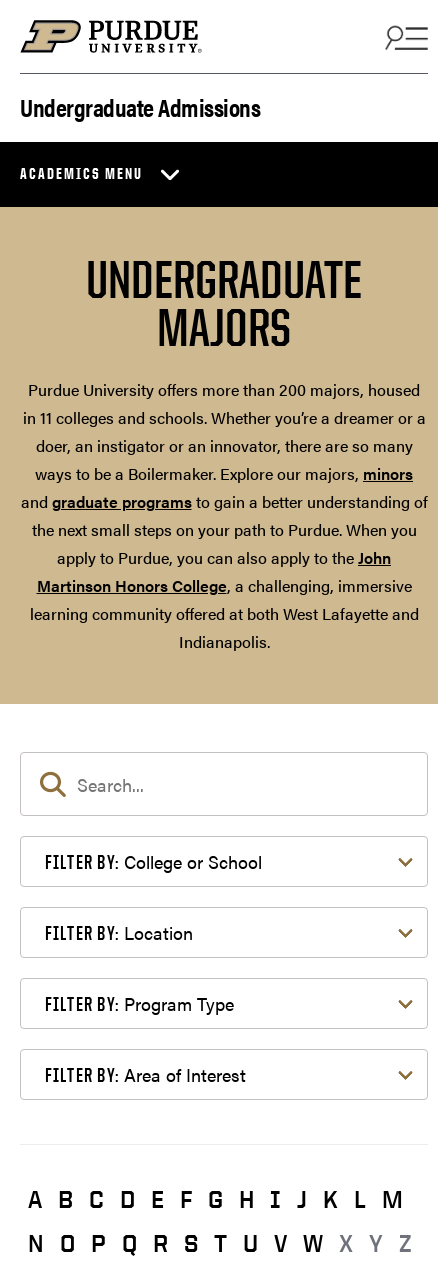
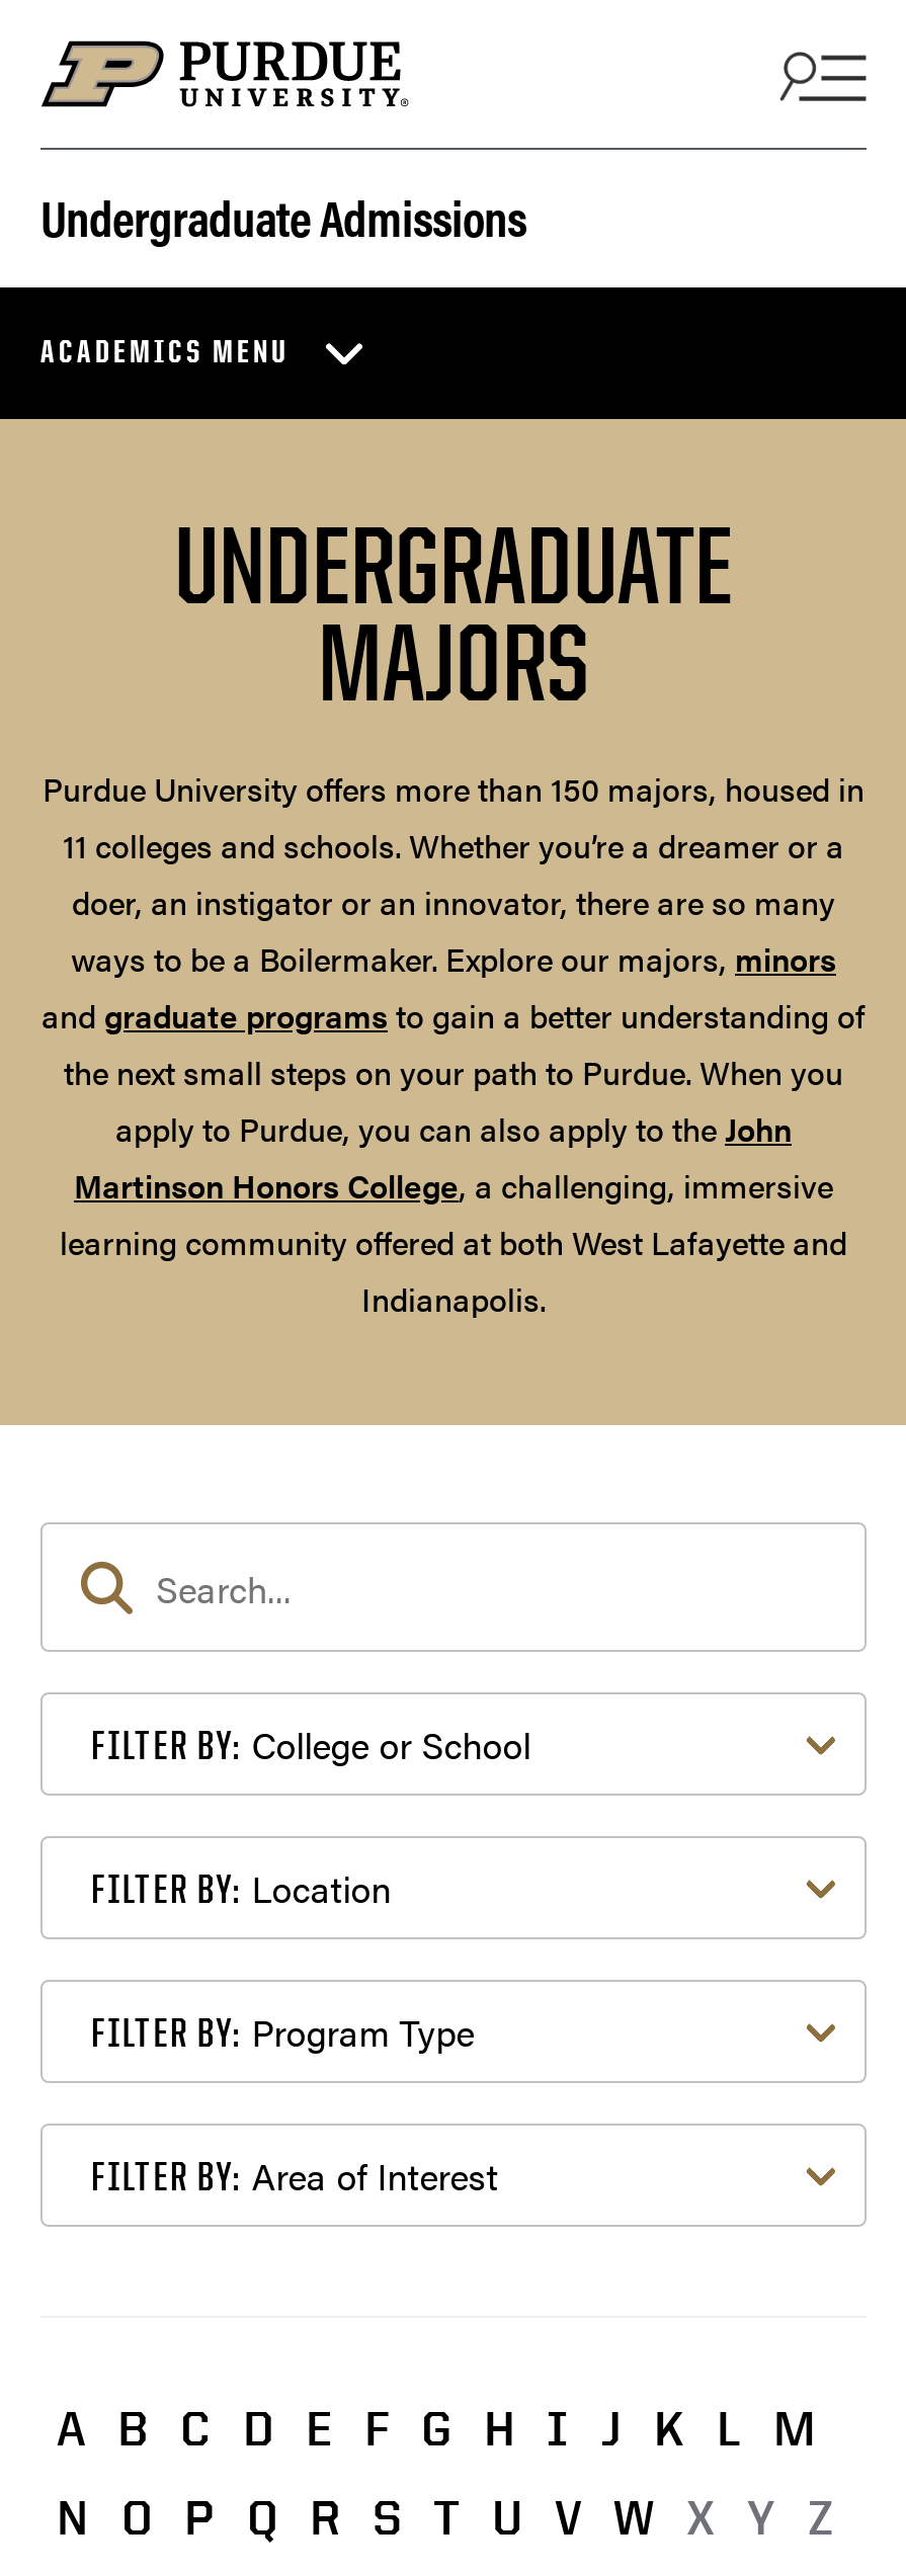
[22,378,425,429] Purdue University offers more than 200 majors, housed | in 11 colleges and schools. Whether you’re a dreamer or a -> [43,766,864,869] Purdue University offers more than 150 majors, housed in | 11 colleges and schools. Whether you’re a dreamer or a

